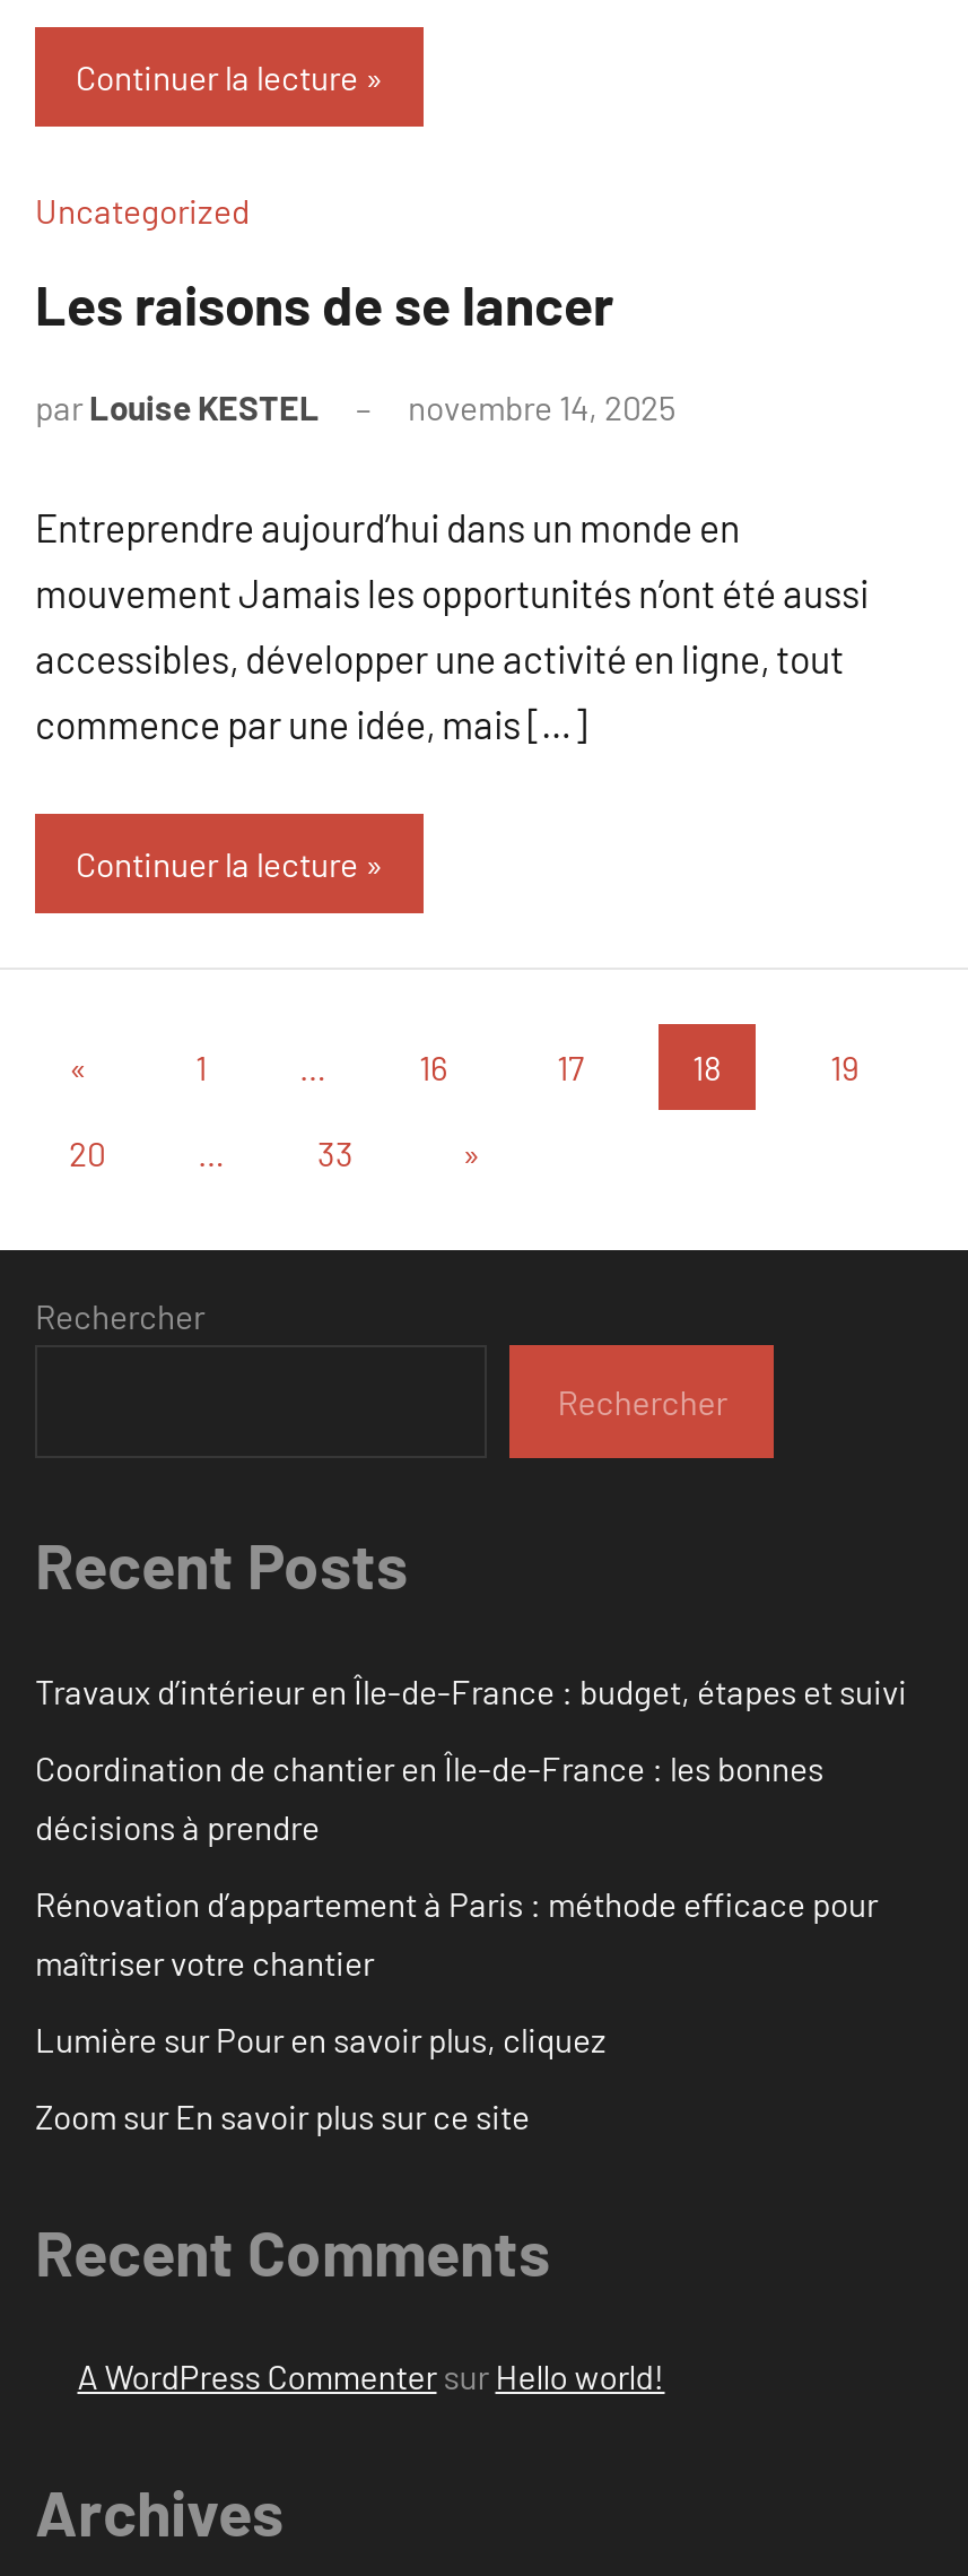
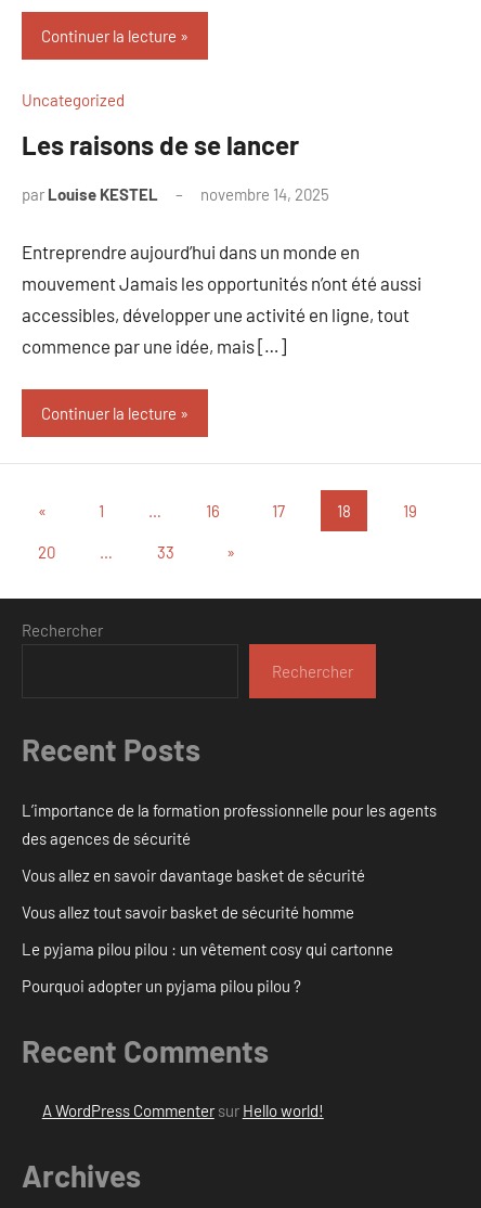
[35,1669,907,1710] Travaux d’intérieur en Île-de-France : budget, étapes et suivi -> [22,800,437,847] L’importance de la formation professionnelle pour les agents | des agences de sécurité
[35,1746,823,1846] Coordination de chantier en Île-de-France : les bonnes | décisions à prendre -> [22,865,365,884] Vous allez en savoir davantage basket de sécurité
[35,1882,878,1981] Rénovation d’appartement à Paris : méthode efficace pour | maîtriser votre chantier -> [22,902,354,921] Vous allez tout savoir basket de sécurité homme
[35,2018,607,2058] Lumière sur Pour en savoir plus, cliquez -> [22,939,393,958] Le pyjama pilou pilou : un vêtement cosy qui cartonne
[35,2094,530,2135] Zoom sur En savoir plus sur ce site -> [22,975,301,995] Pourquoi adopter un pyjama pilou pilou ?

